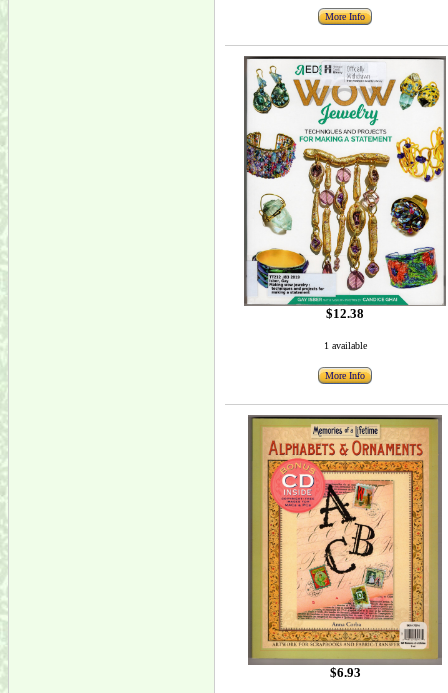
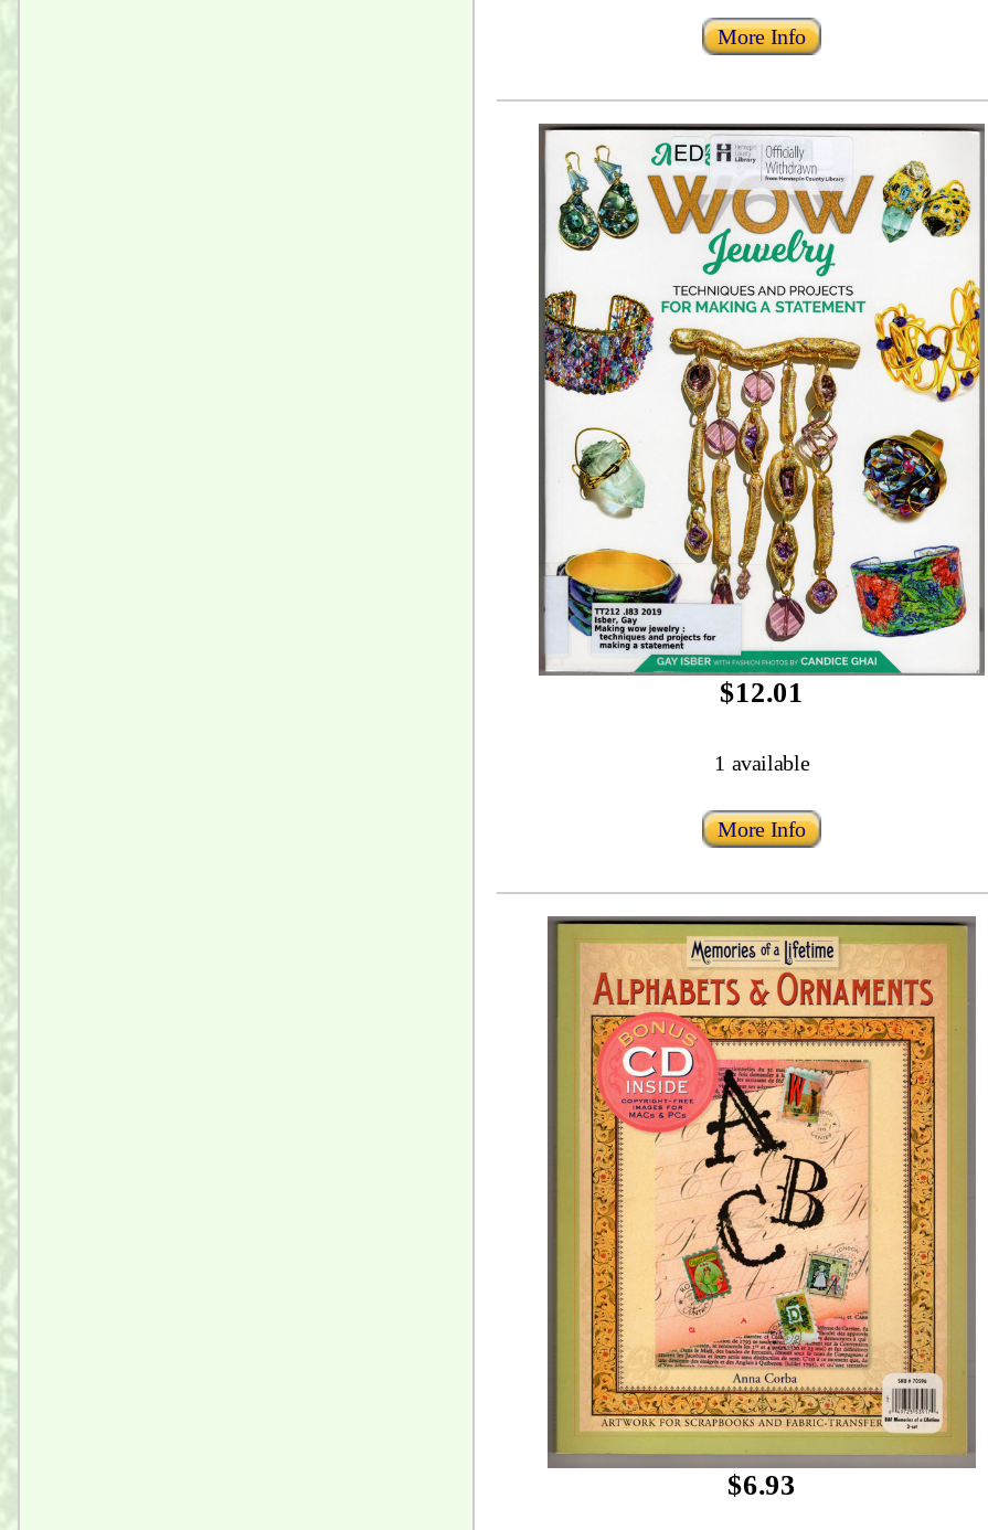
[326,306,364,321] $12.38 -> [720,676,804,709] $12.01

